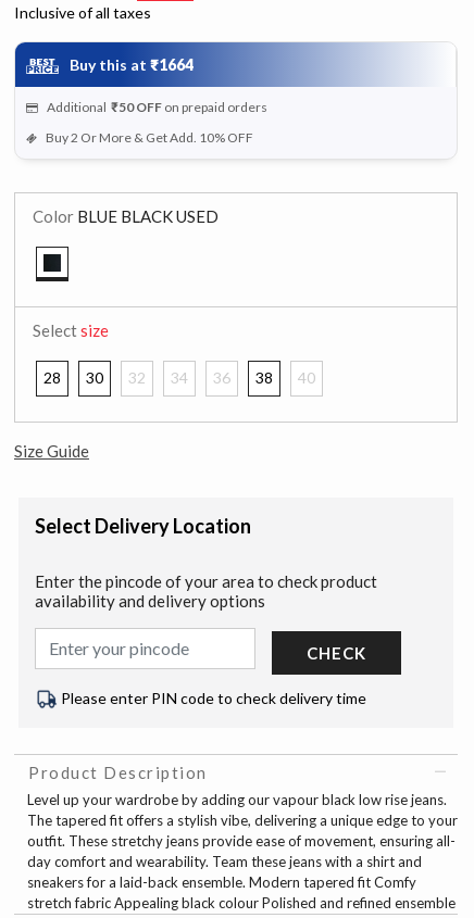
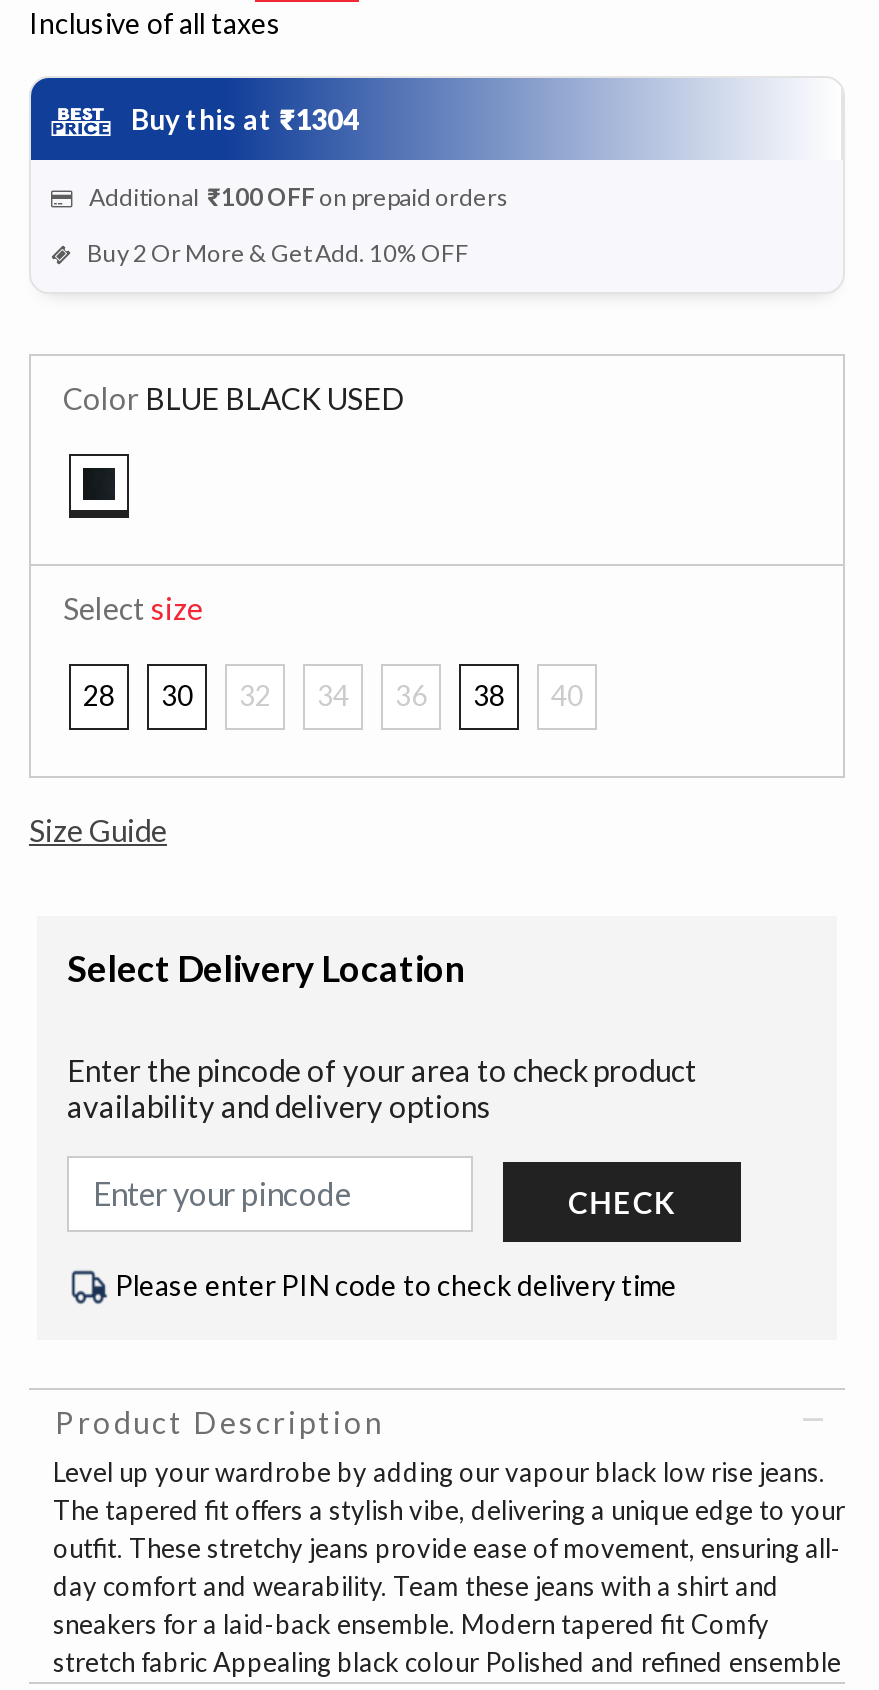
[70,55,194,73] Buy this at ₹1664 -> [131,101,359,135] Buy this at ₹1304
[47,99,267,115] Additional ₹50 OFF on prepaid orders -> [89,182,509,212] Additional ₹100 OFF on prepaid orders

